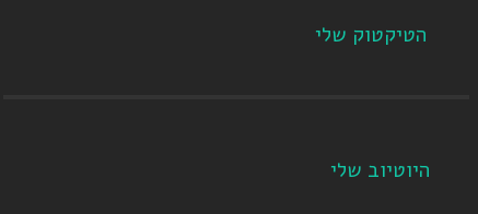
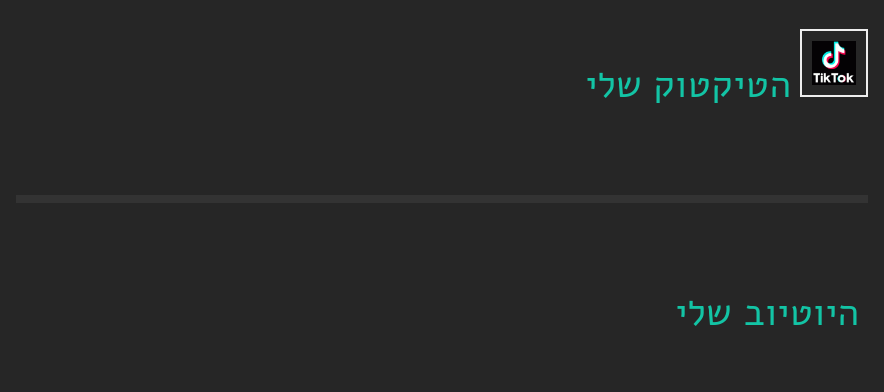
none -> [796,25,872,101] [image]

